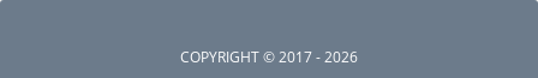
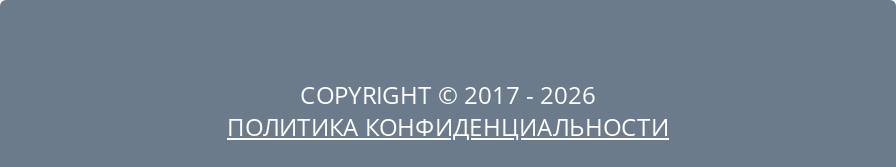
none -> [227,109,669,143] ПОЛИТИКА КОНФИДЕНЦИАЛЬНОСТИ

